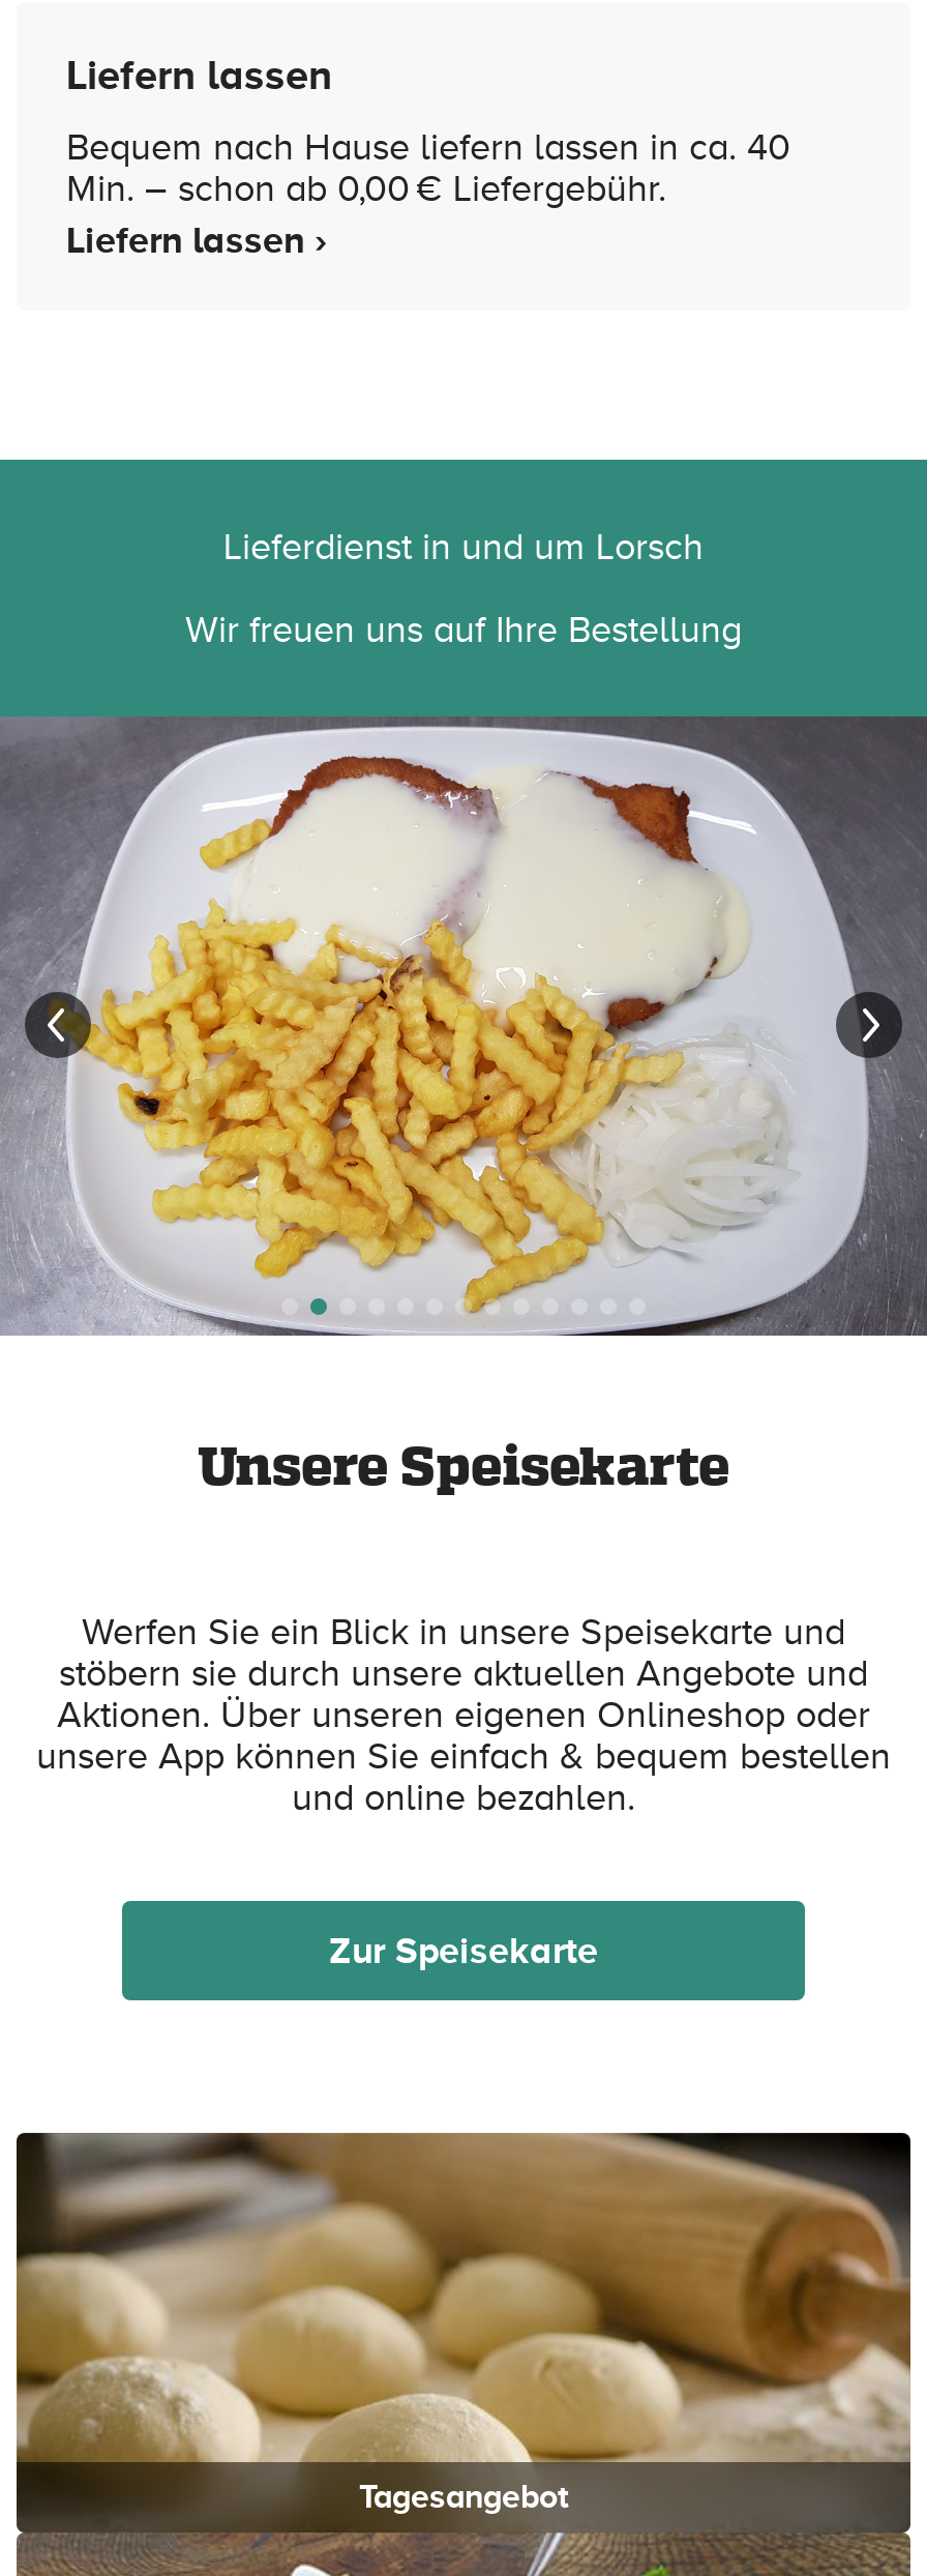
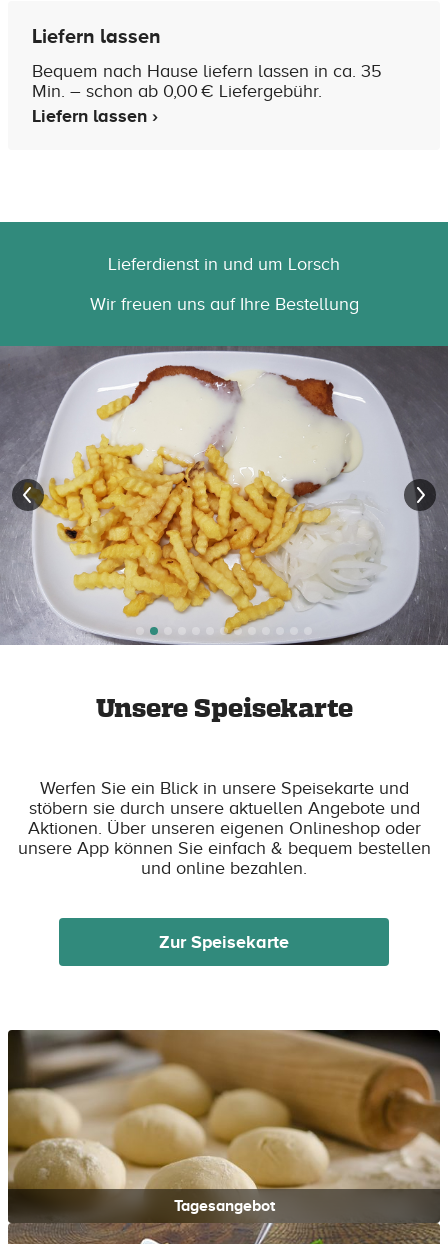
[66,125,790,167] Bequem nach Hause liefern lassen in ca. 40 -> [32,60,382,80] Bequem nach Hause liefern lassen in ca. 35

